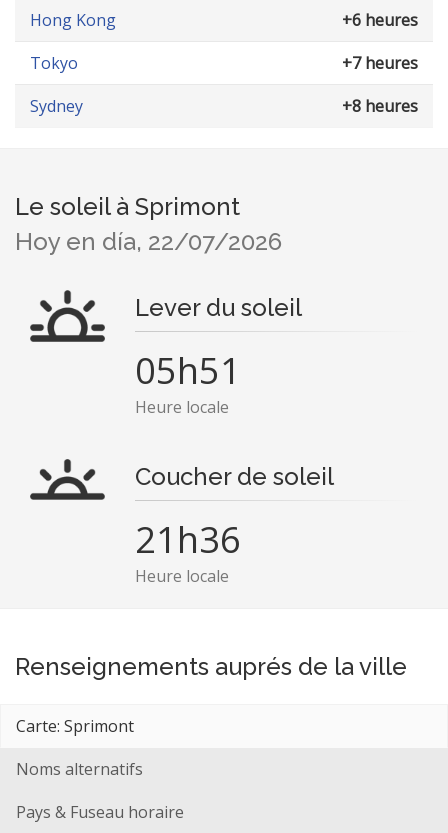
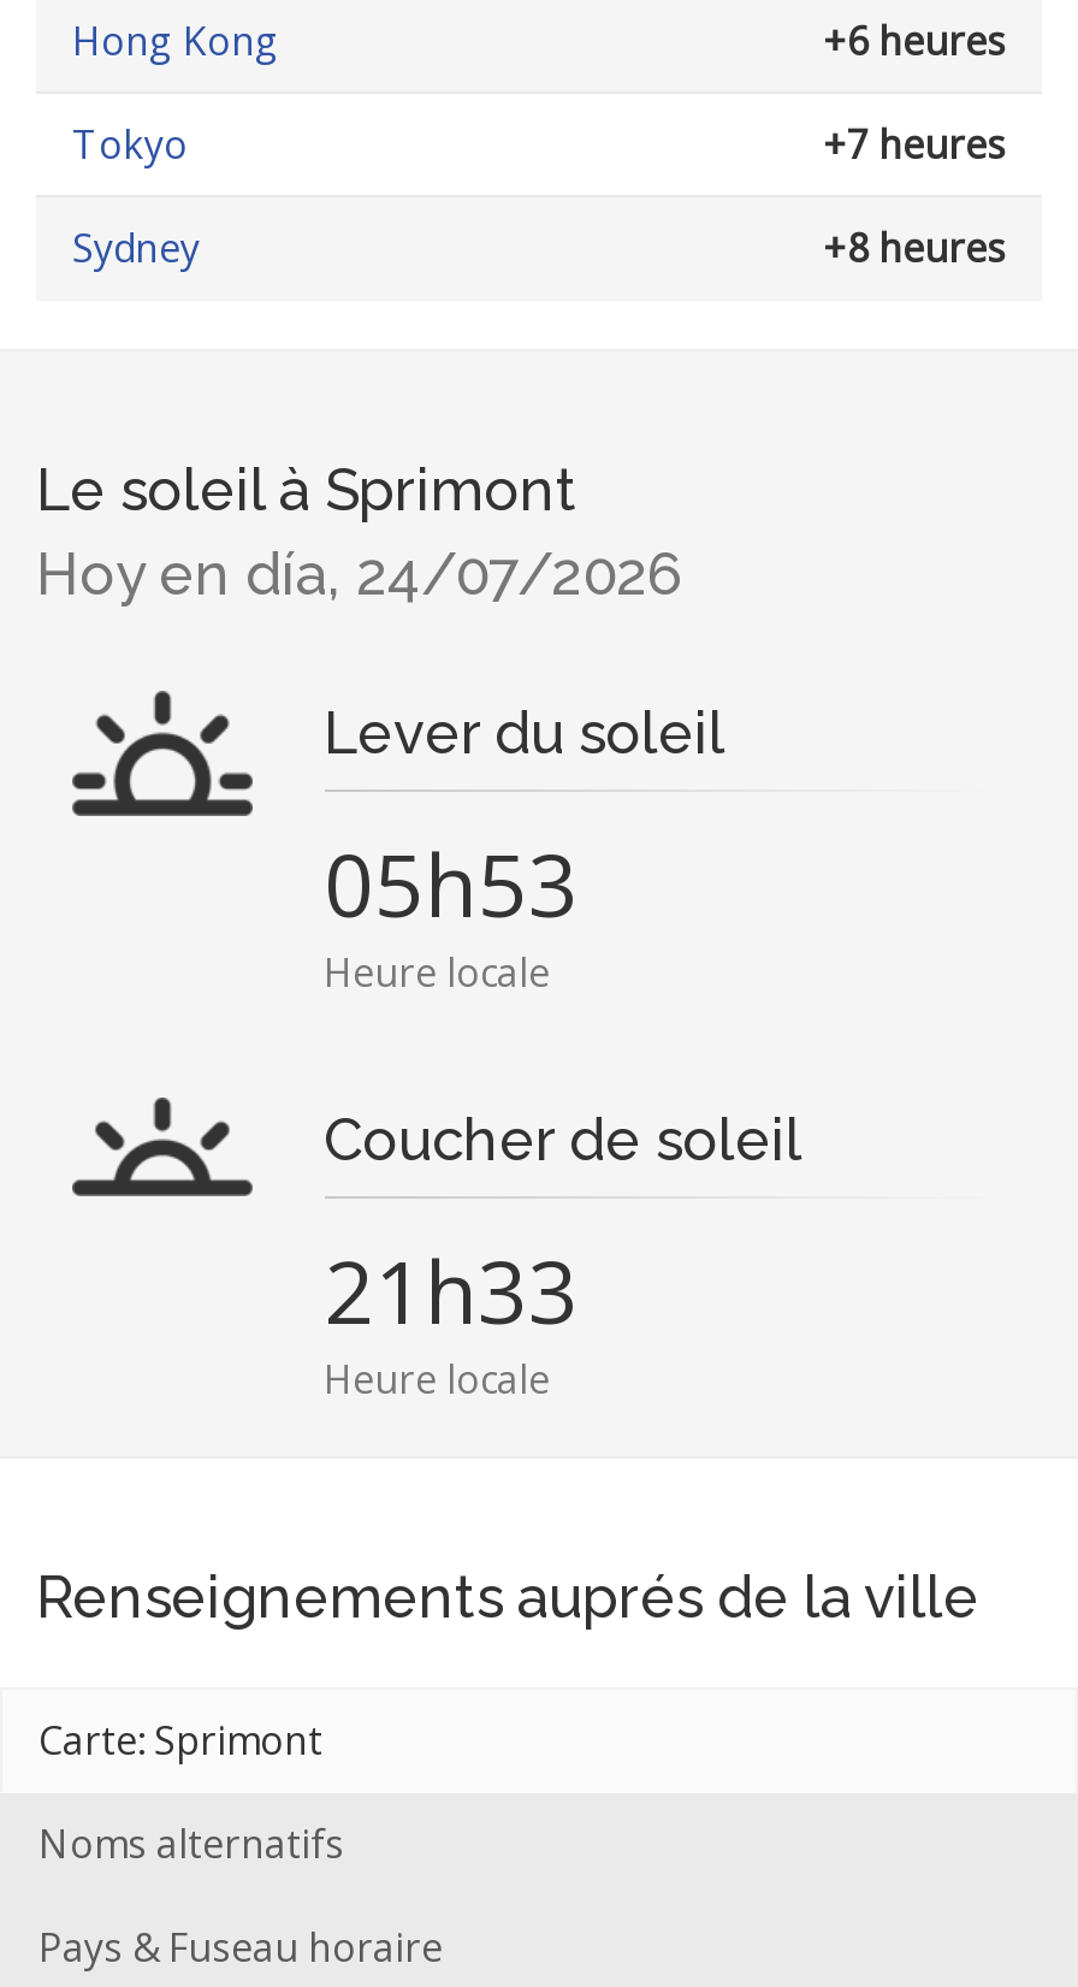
[15,227,282,256] Hoy en día, 22/07/2026 -> [36,540,681,610] Hoy en día, 24/07/2026
[134,346,240,395] 05h51 -> [324,827,579,945] 05h53
[134,515,240,564] 21h36 -> [324,1234,579,1352] 21h33

